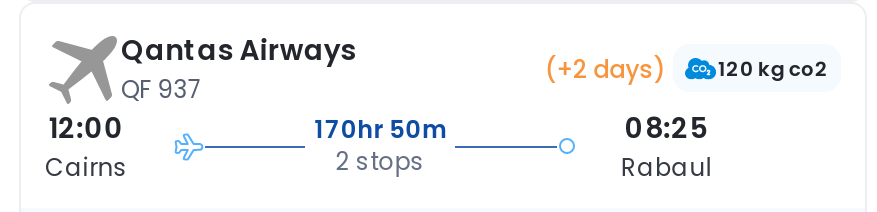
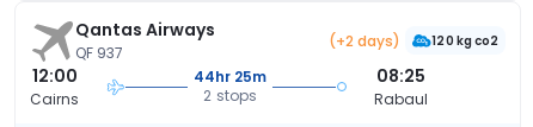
[315,112,446,146] 170hr 50m -> [193,67,267,87] 44hr 25m

